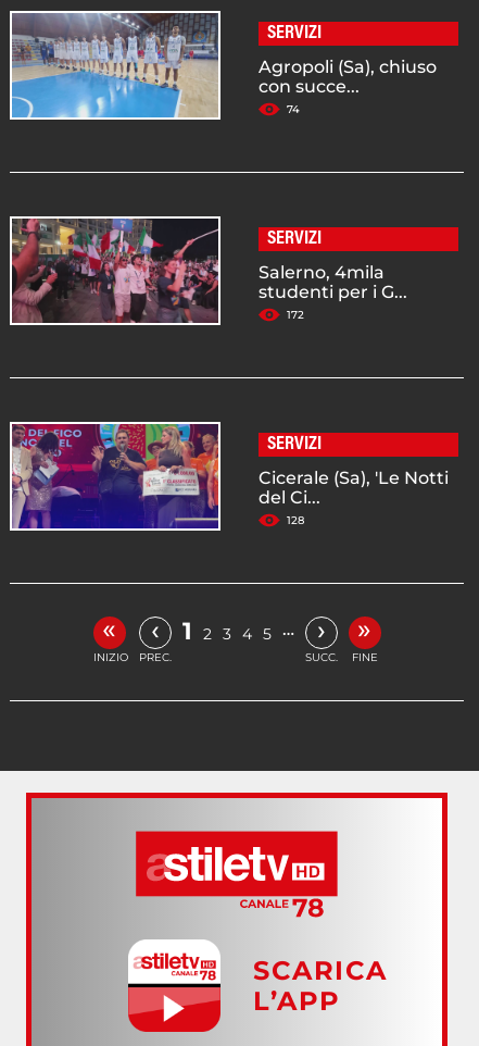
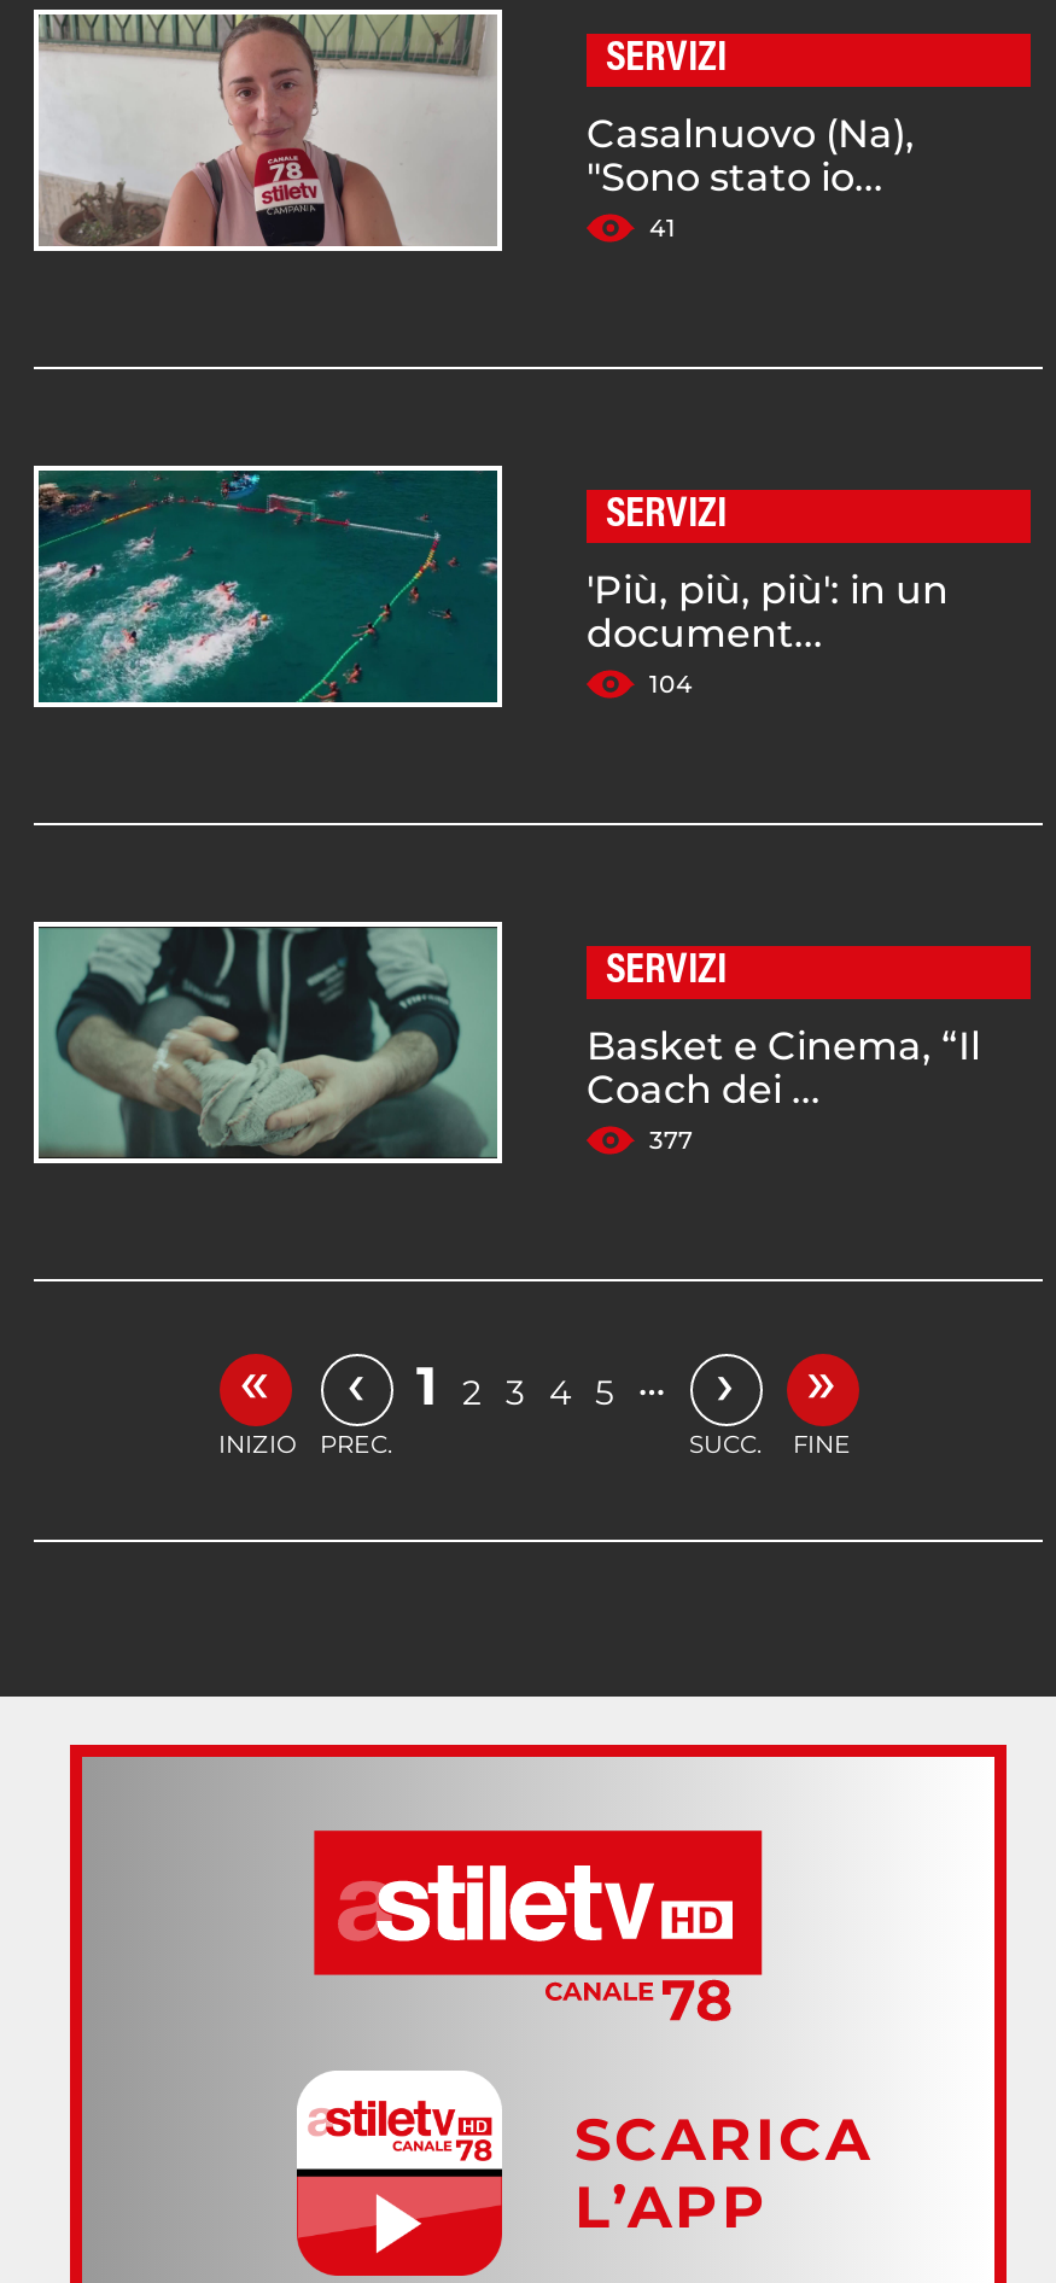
[11,12,437,119] [image] | Agropoli (Sa), chiuso | con succe... | 74 -> [36,12,915,249] [image] | Casalnuovo (Na), | "Sono stato io... | 41
[11,217,407,324] [image] | Salerno, 4mila | studenti per i G... | 172 -> [36,471,949,705] [image] | 'Più, più, più': in un | document... | 104
[12,423,449,530] [image] | Cicerale (Sa), 'Le Notti | del Ci... | 128 -> [36,927,980,1158] [image] | Basket e Cinema, “Il | Coach dei ... | 377

